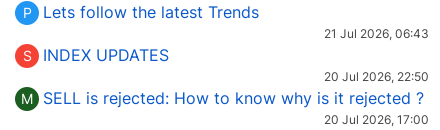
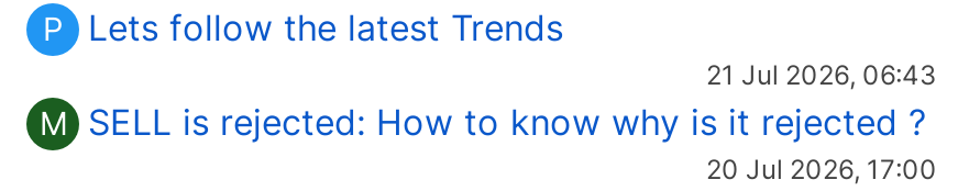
[22,45,429,84] S | INDEX UPDATES | 20 Jul 2026, 22:50 -> none

